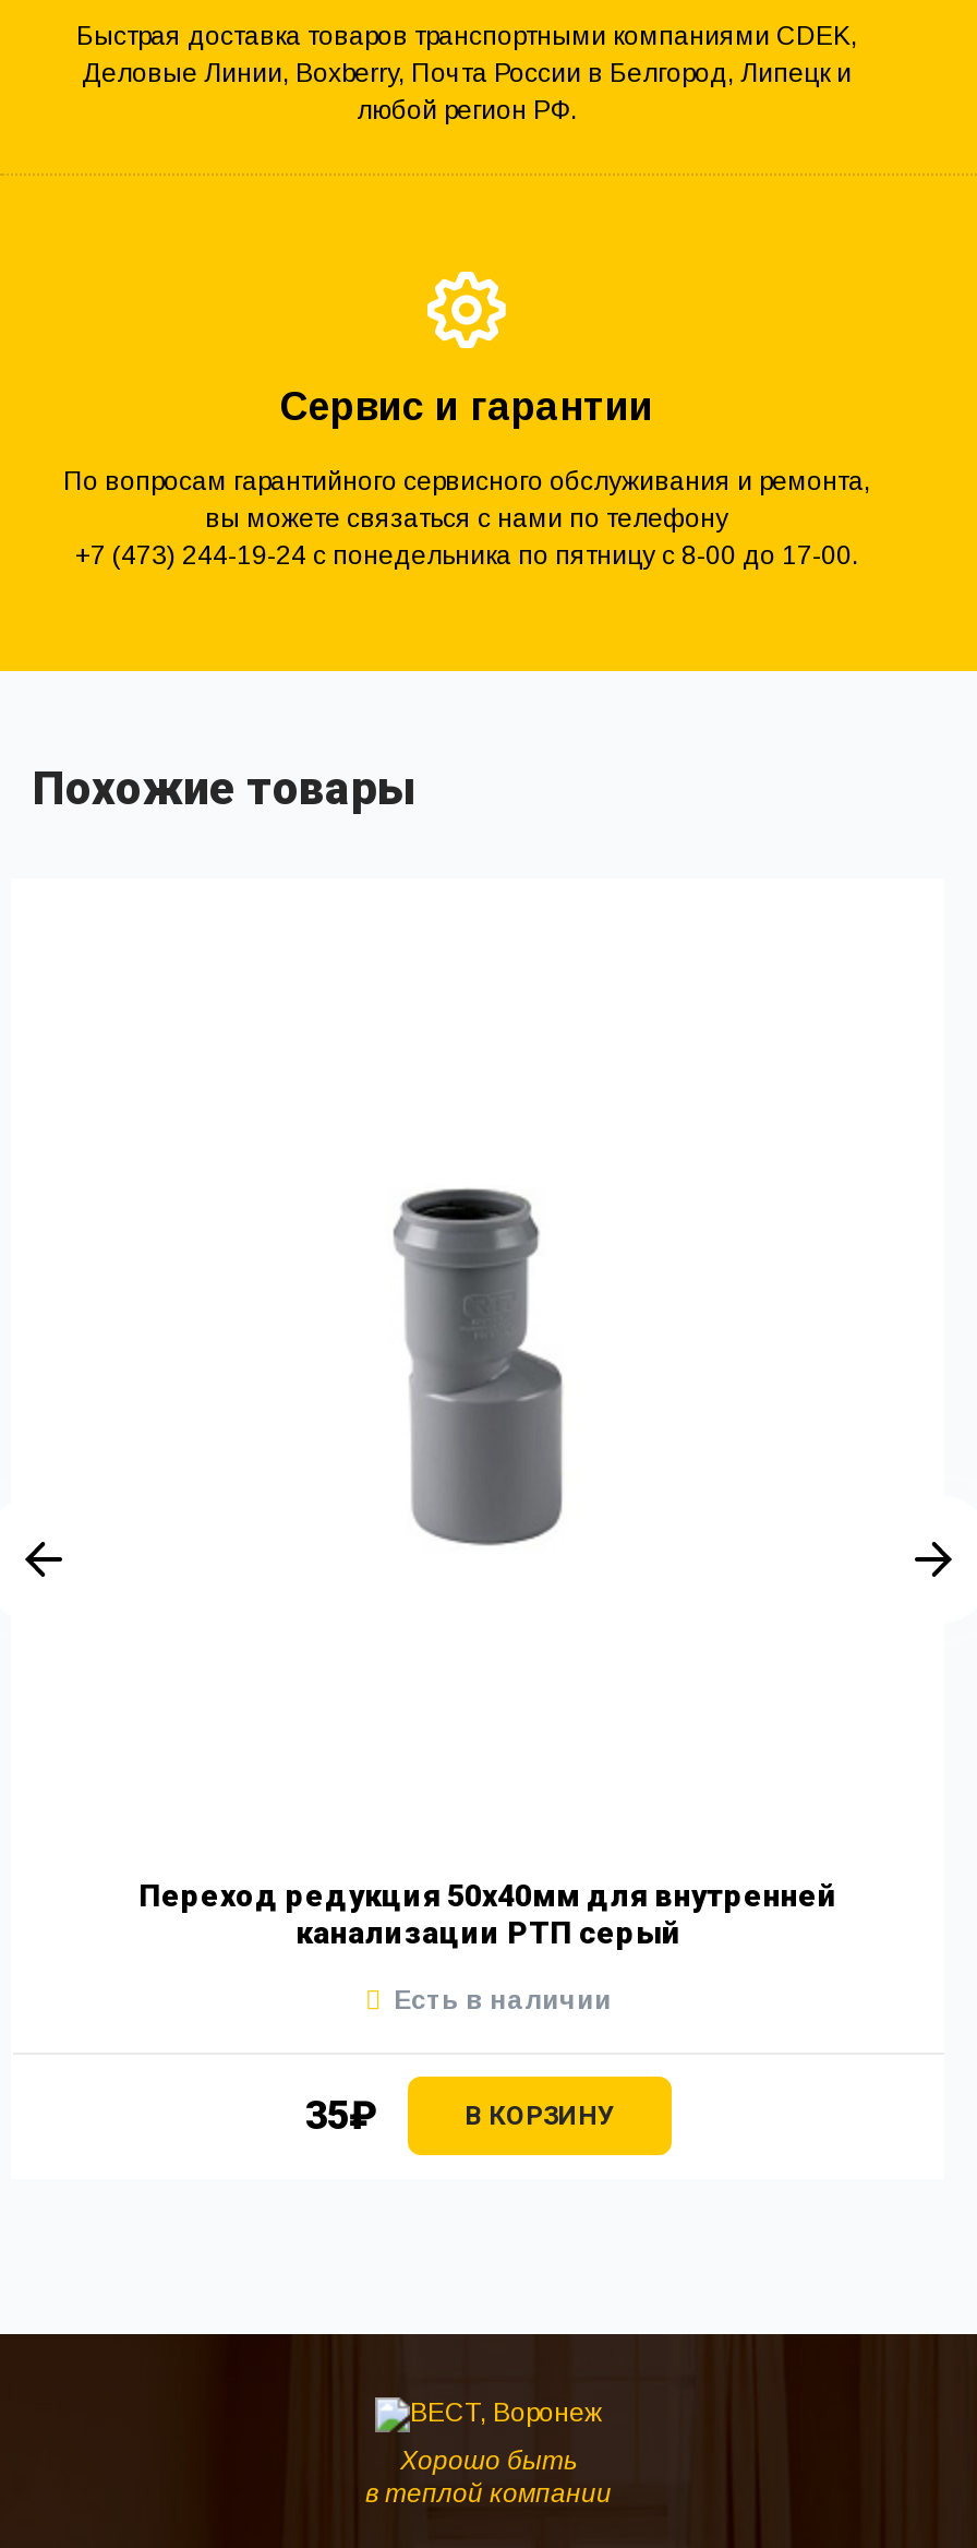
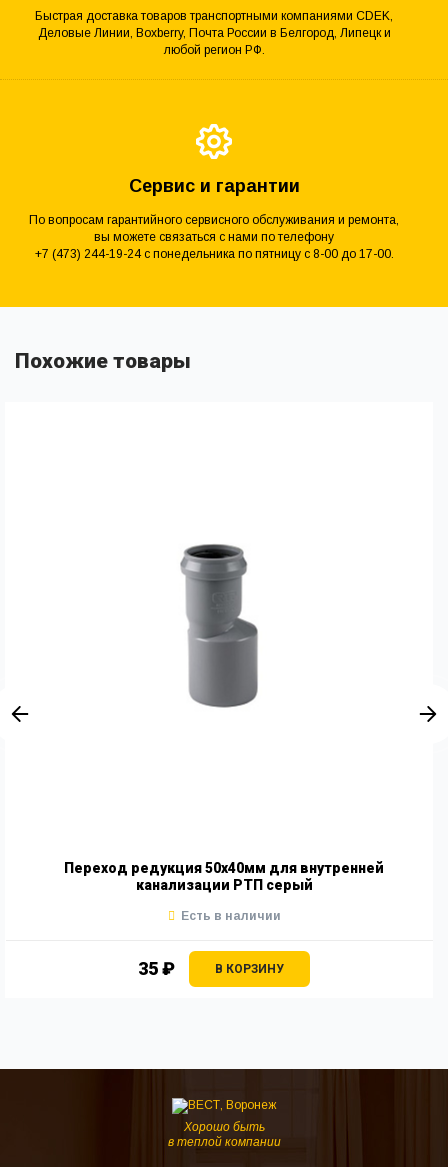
[305,2092,377,2138] 35₽ -> [138,958,175,979] 35 ₽

